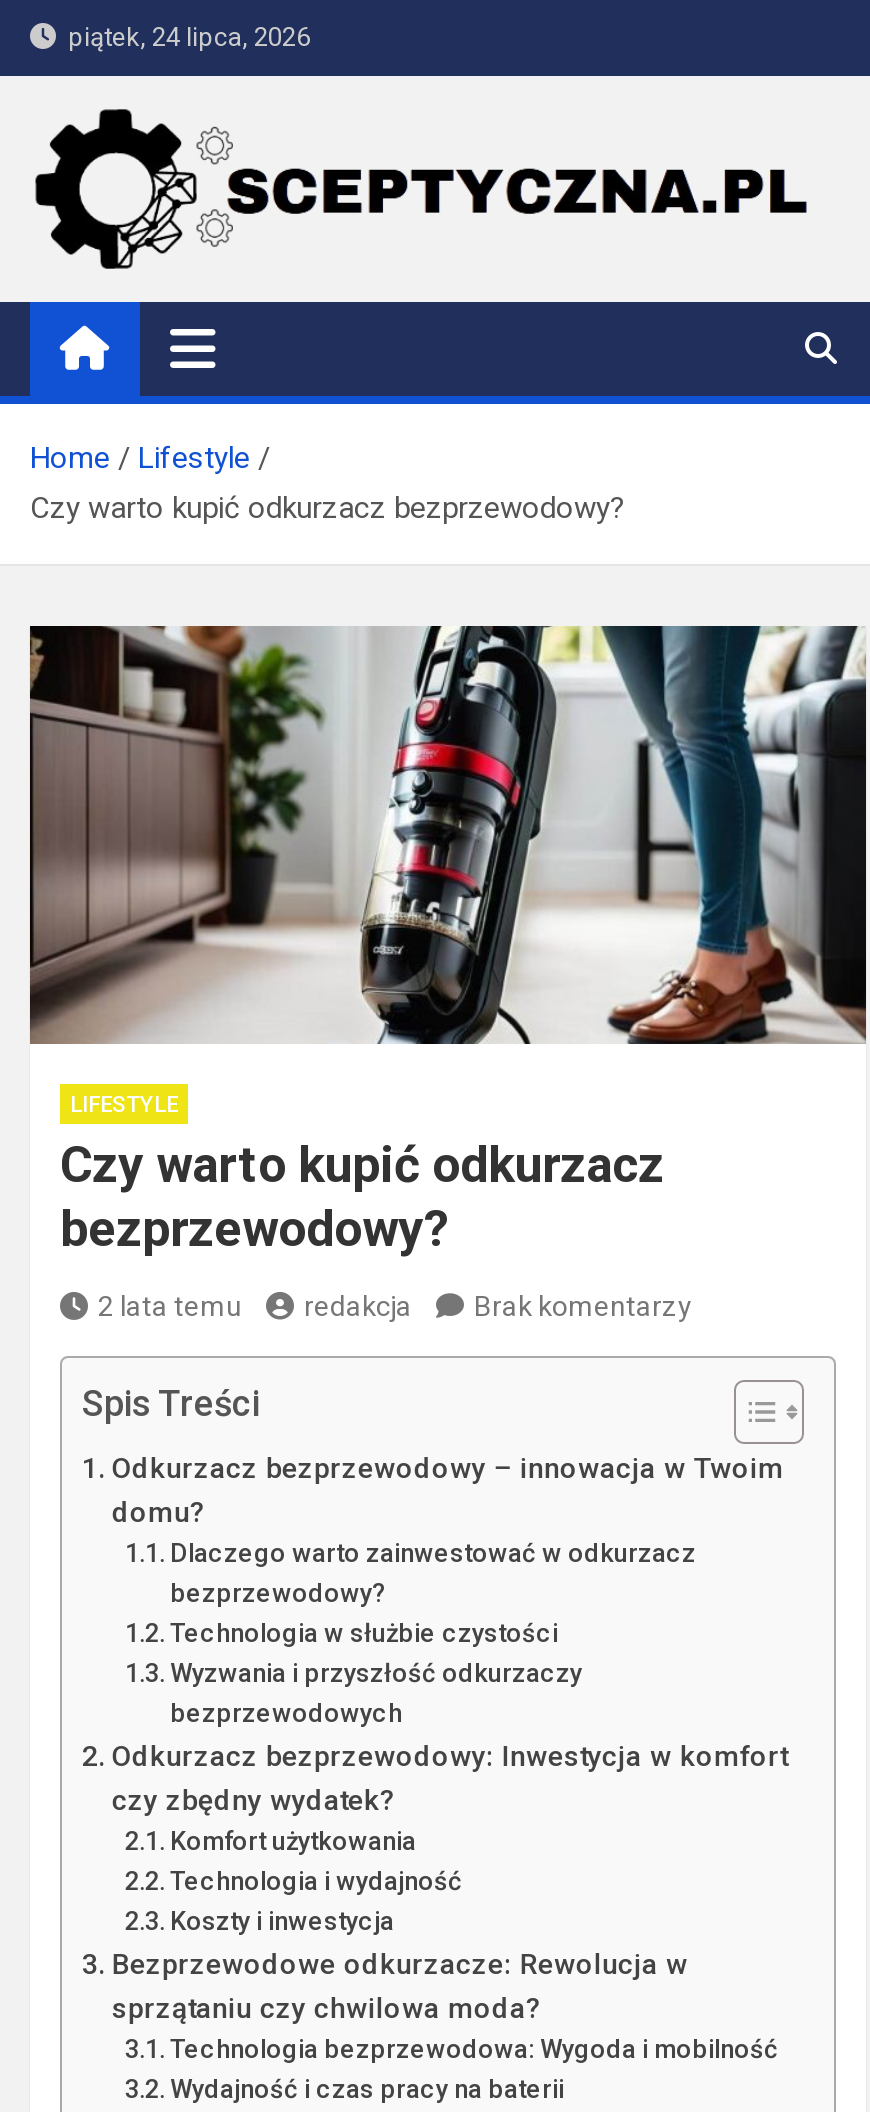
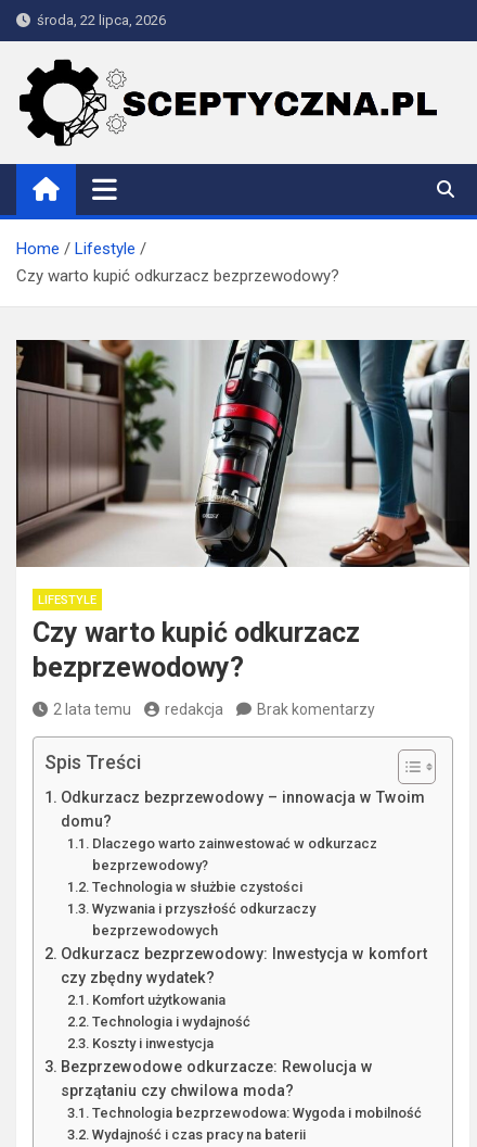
[56,22,310,52] piątek, 24 lipca, 2026 -> [30,12,166,28] środa, 22 lipca, 2026

